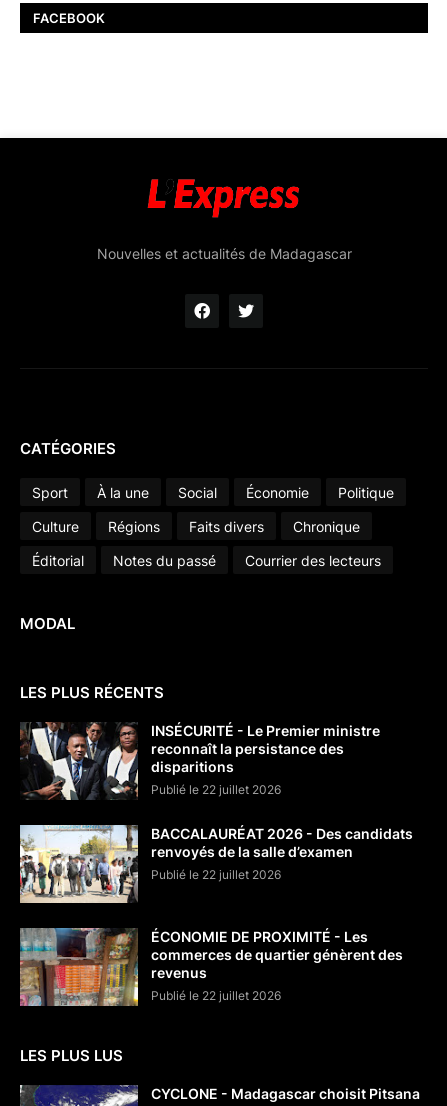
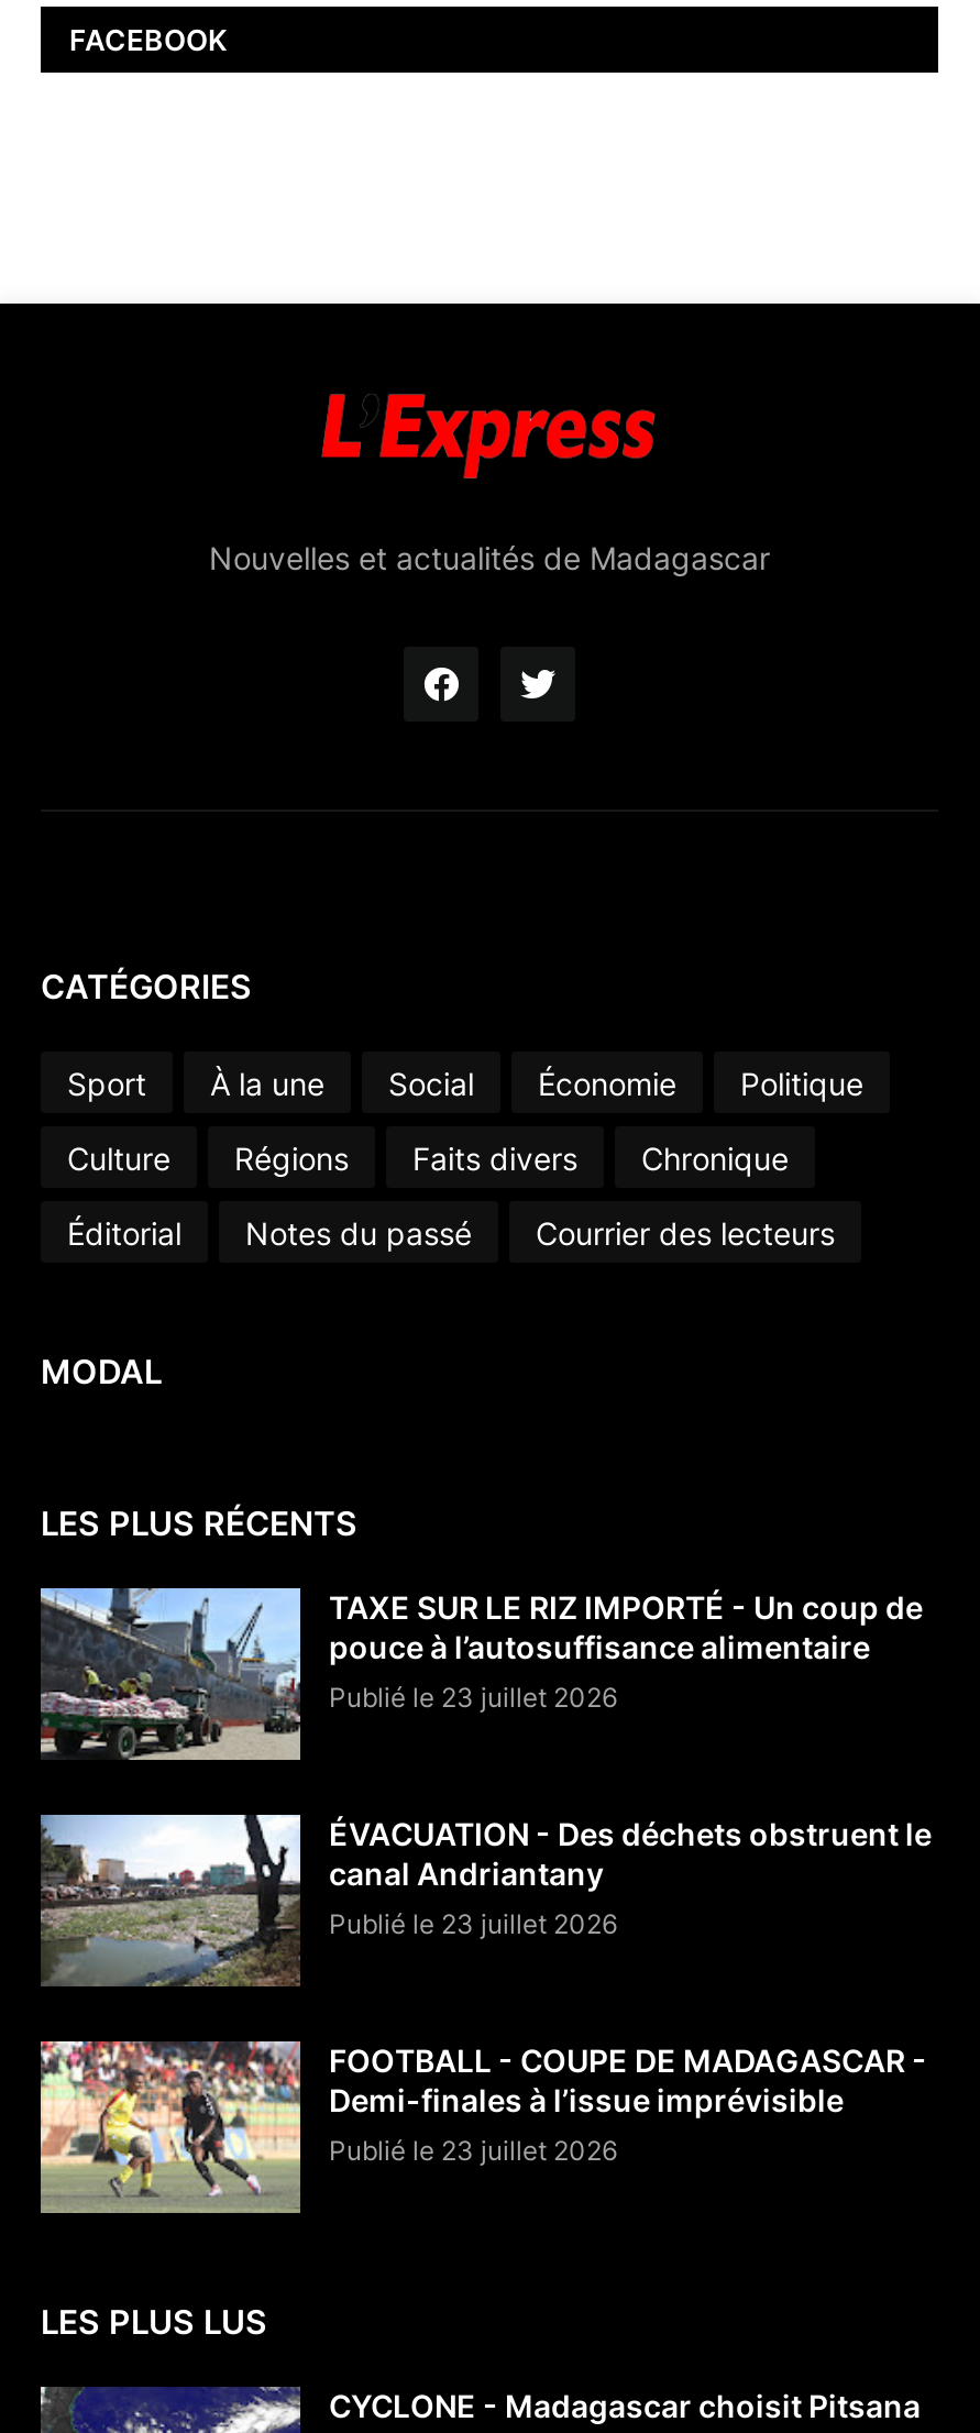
[20,721,380,800] [image] | INSÉCURITÉ - Le Premier ministre | reconnaît la persistance des | disparitions | Publié le 22 juillet 2026 -> [38,1586,923,1762] [image] | TAXE SUR LE RIZ IMPORTÉ - Un coup de | pouce à l’autosuffisance alimentaire | Publié le 23 juillet 2026
[19,824,413,904] [image] | BACCALAURÉAT 2026 - Des candidats | renvoyés de la salle d’examen | Publié le 22 juillet 2026 -> [41,1813,932,1986] [image] | ÉVACUATION - Des déchets obstruent le | canal Andriantany | Publié le 23 juillet 2026
[19,927,403,1006] [image] | ÉCONOMIE DE PROXIMITÉ - Les | commerces de quartier génèrent des | revenus | Publié le 22 juillet 2026 -> [38,2039,927,2213] [image] | FOOTBALL - COUPE DE MADAGASCAR - | Demi-finales à l’issue imprévisible | Publié le 23 juillet 2026

